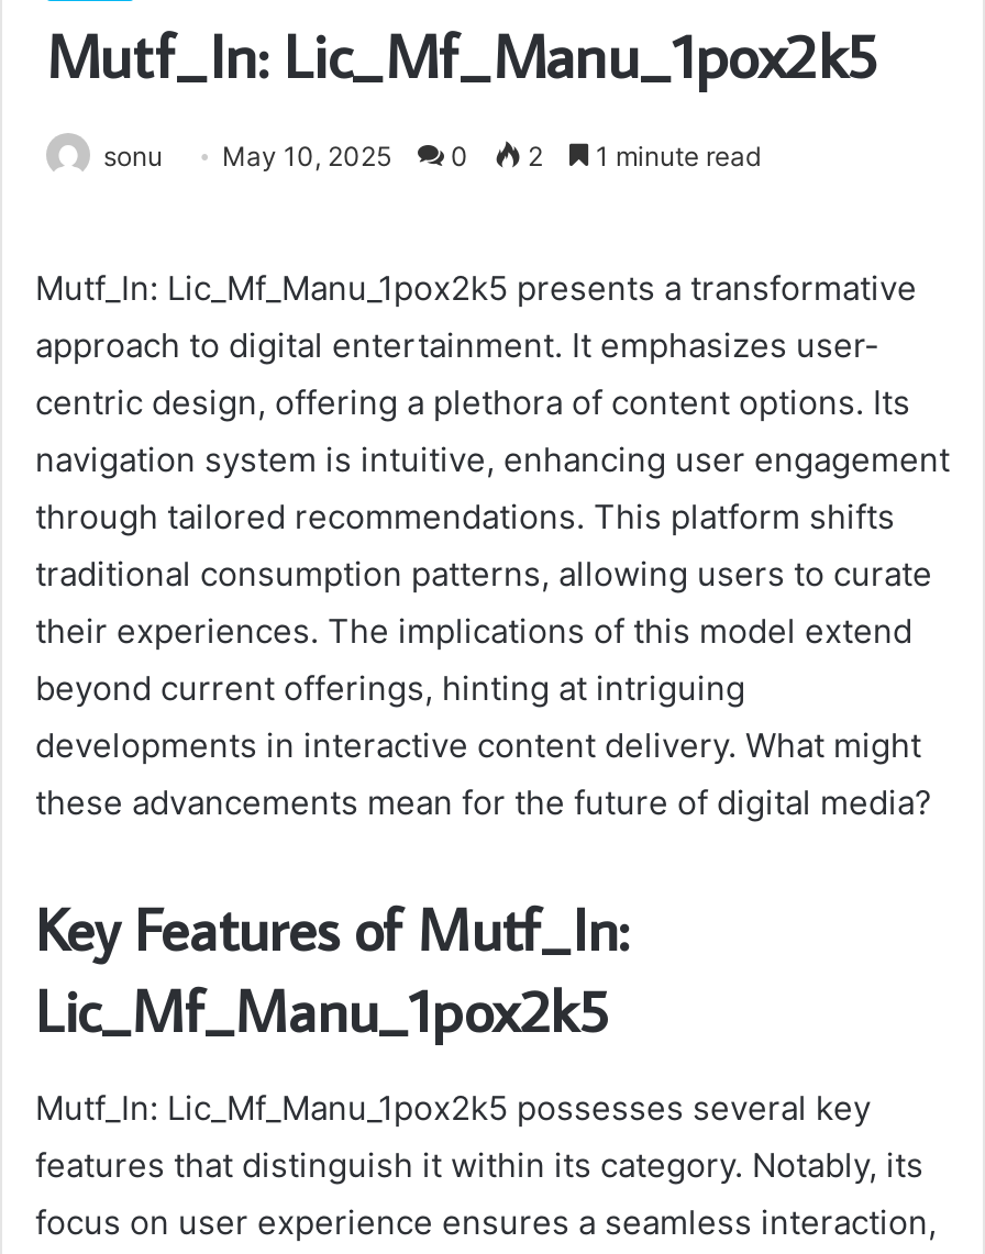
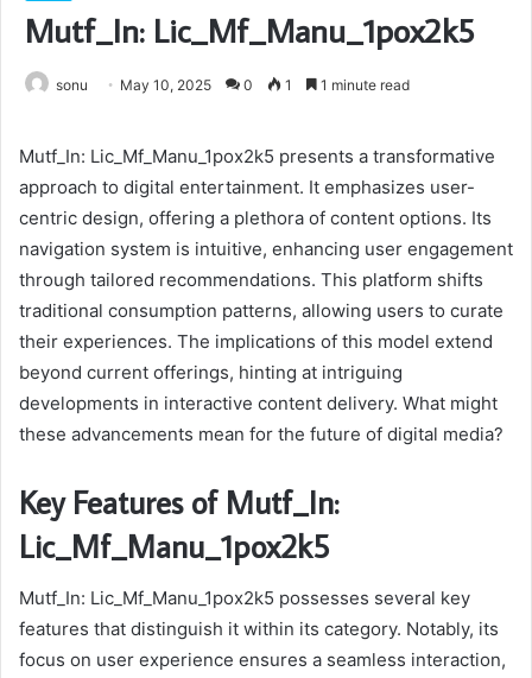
[103,140,761,173] sonu May 10, 2025 0 2 1 minute read -> [56,76,410,94] sonu May 10, 2025 0 1 1 minute read

